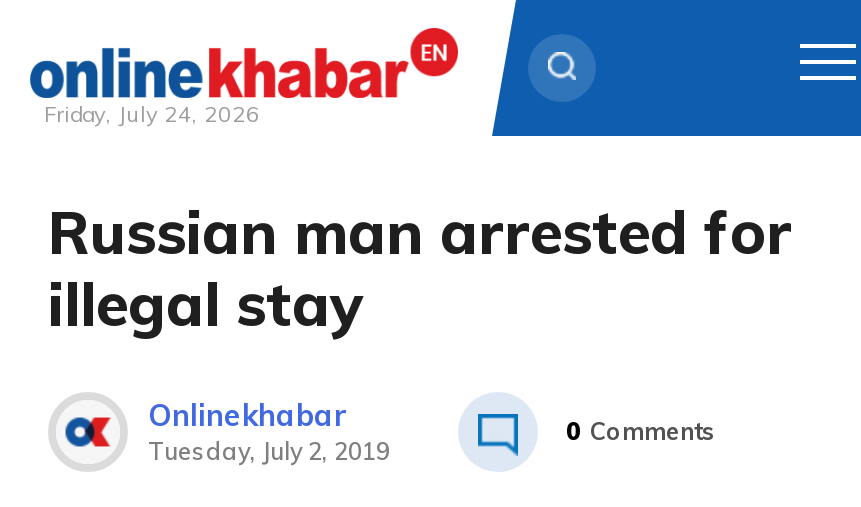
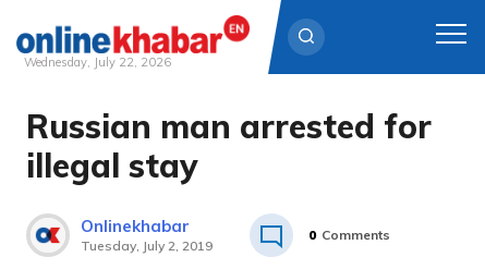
[44,100,260,128] Friday, July 24, 2026 -> [24,54,171,70] Wednesday, July 22, 2026

